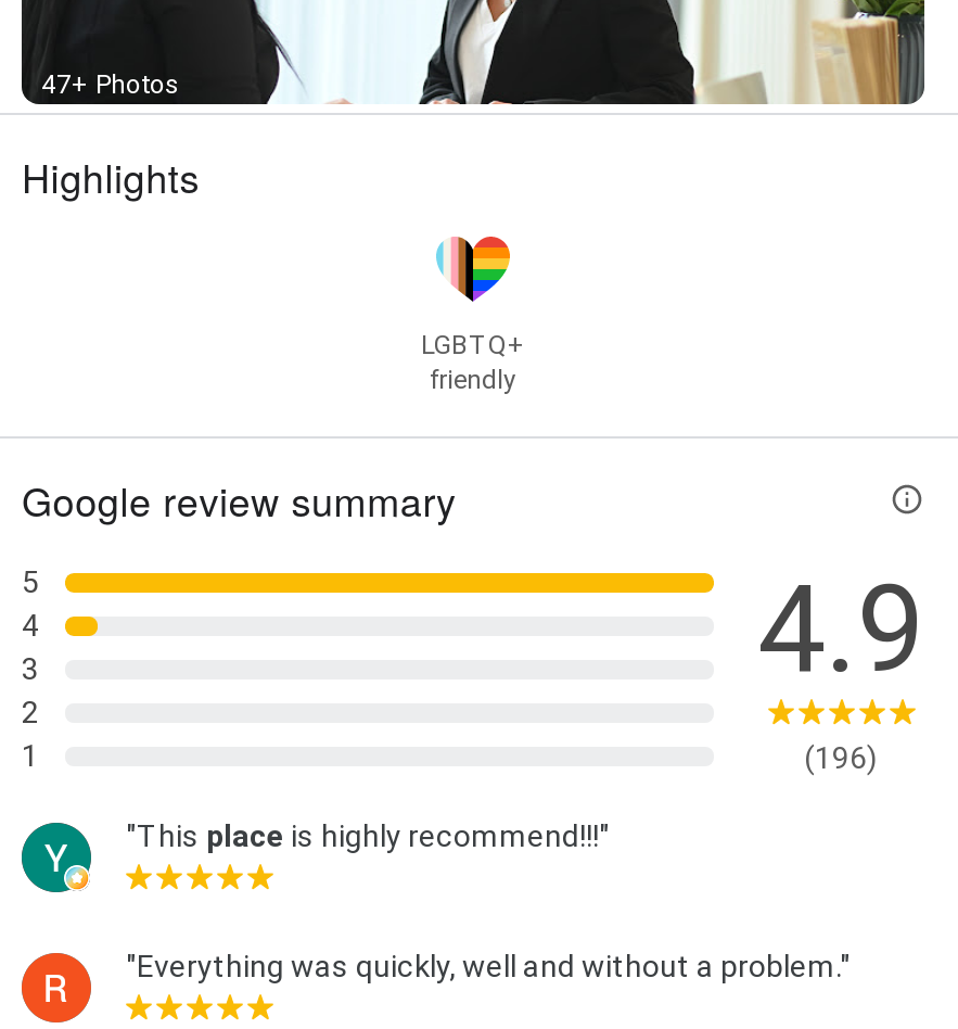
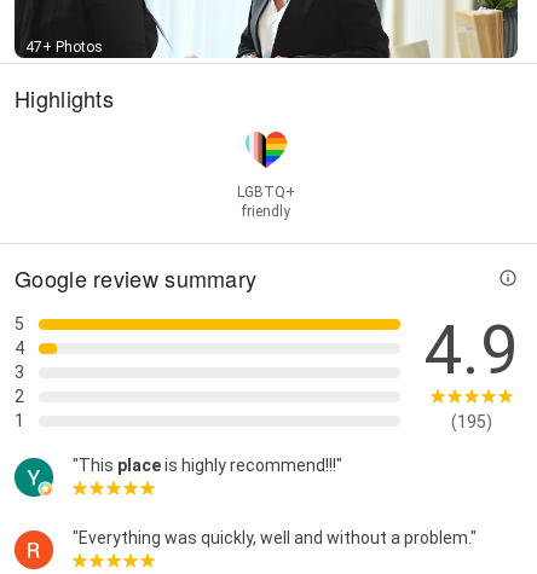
[804,740,878,774] (196) -> [451,412,492,431] (195)

